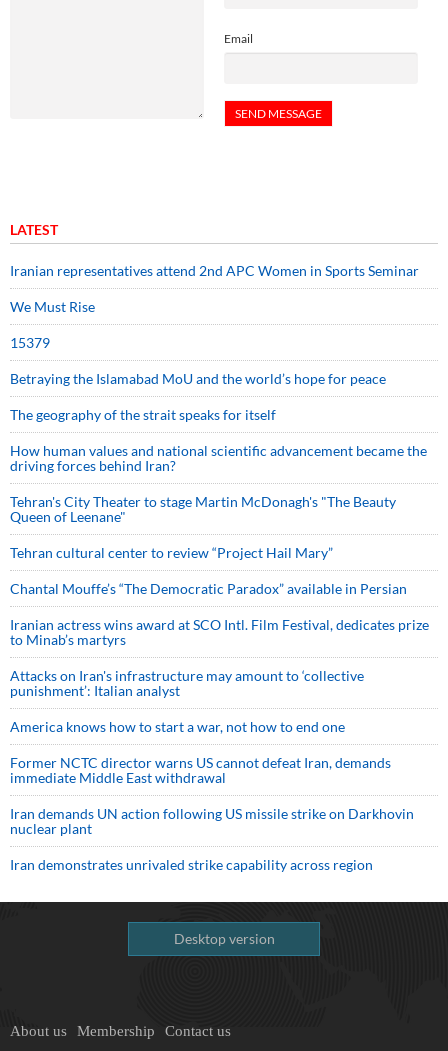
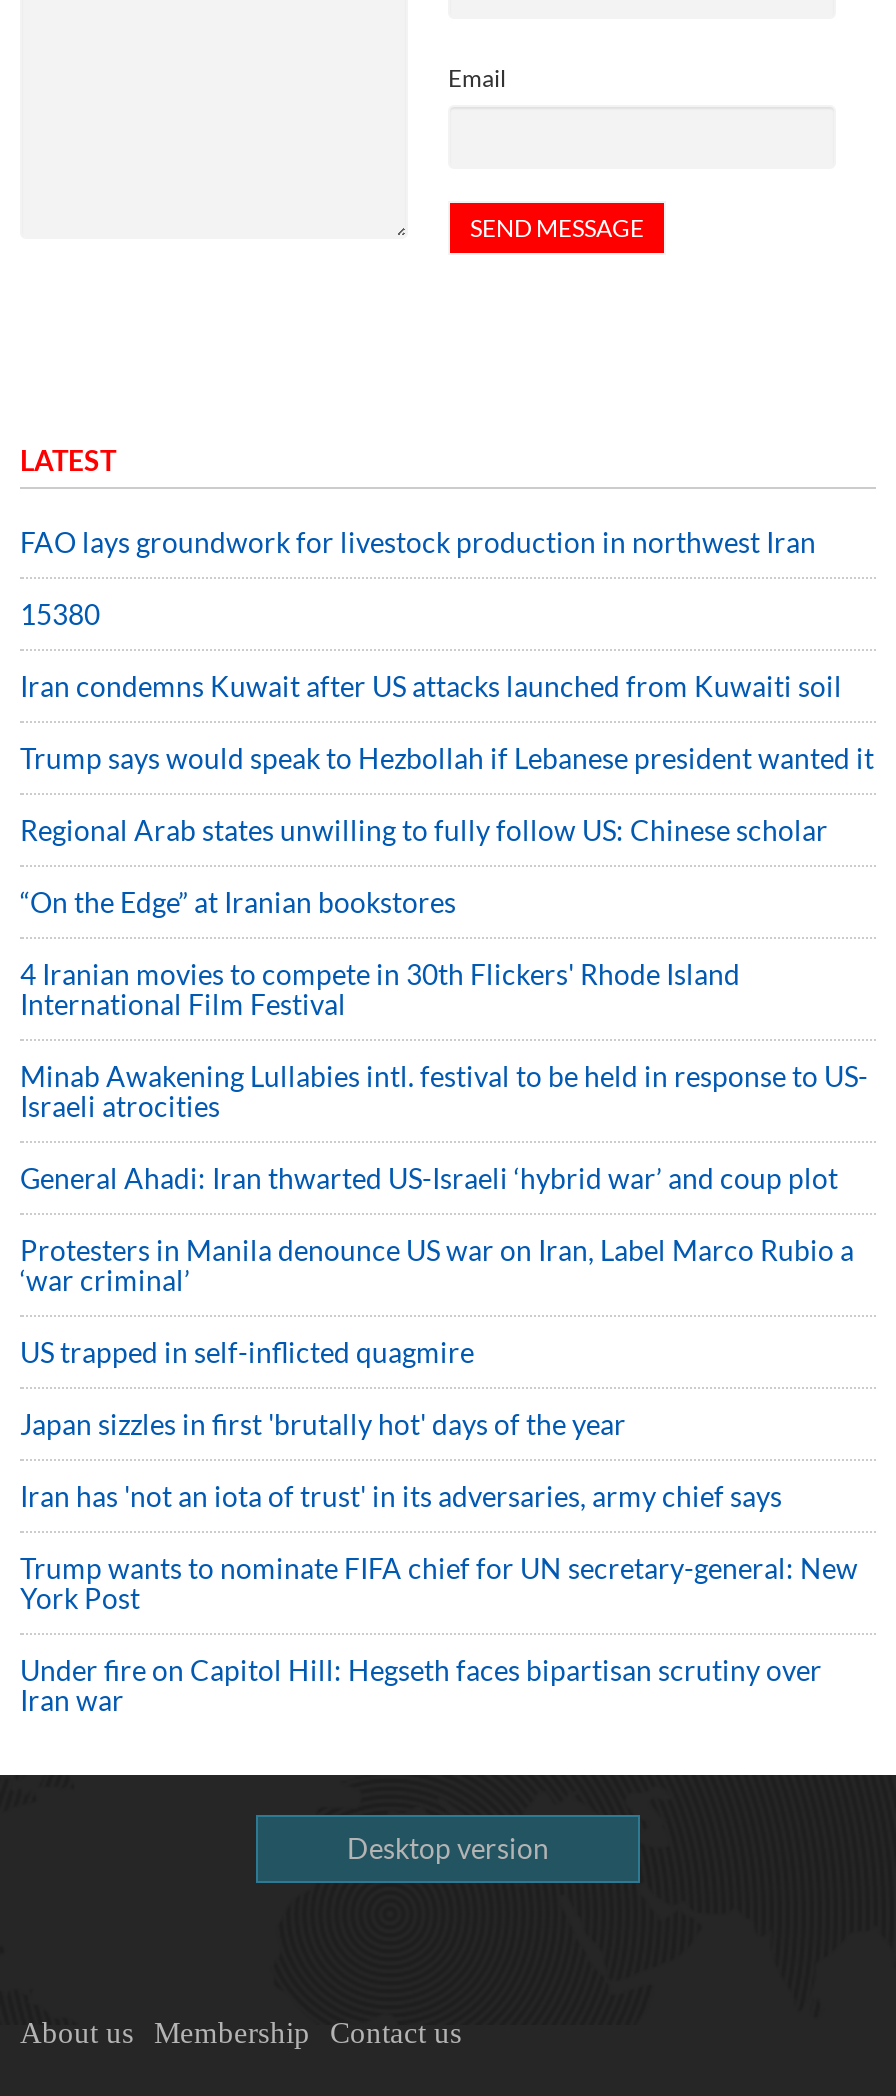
[10,262,419,279] Iranian representatives attend 2nd APC Women in Sports Seminar -> [20,526,816,560] FAO lays groundwork for livestock production in northwest Iran
[10,298,95,315] We Must Rise -> [20,598,100,632] 15380
[10,334,50,351] 15379 -> [20,670,842,704] Iran condemns Kuwait after US attacks launched from Kuwaiti soil
[10,370,386,387] Betraying the Islamabad MoU and the world’s hope for peace -> [20,742,874,776] Trump says would speak to Hezbollah if Lebanese president wanted it
[10,406,276,423] The geography of the strait speaks for itself -> [20,814,828,848] Regional Arab states unwilling to fully follow US: Chinese scholar
[10,442,427,474] How human values and national scientific advancement became the | driving forces behind Iran? -> [20,886,456,920] “On the Edge” at Iranian bookstores
[10,493,396,525] Tehran's City Theater to stage Martin McDonagh's "The Beauty | Queen of Leenane" -> [20,958,740,1022] 4 Iranian movies to compete in 30th Flickers' Rhode Island | International Film Festival
[10,544,333,561] Tehran cultural center to review “Project Hail Mary” -> [20,1060,868,1124] Minab Awakening Lullabies intl. festival to be held in response to US- | Israeli atrocities
[10,580,407,597] Chantal Mouffe’s “The Democratic Paradox” available in Persian -> [20,1162,838,1196] General Ahadi: Iran thwarted US-Israeli ‘hybrid war’ and coup plot
[10,616,429,648] Iranian actress wins award at SCO Intl. Film Festival, dedicates prize | to Minab’s martyrs -> [20,1234,854,1298] Protesters in Manila denounce US war on Iran, Label Marco Rubio a | ‘war criminal’
[10,667,364,699] Attacks on Iran's infrastructure may amount to ‘collective | punishment’: Italian analyst -> [20,1336,480,1370] US trapped in self-inflicted quagmire
[10,718,345,735] America knows how to start a war, not how to end one -> [20,1408,626,1442] Japan sizzles in first 'brutally hot' days of the year
[10,754,391,786] Former NCTC director warns US cannot defeat Iran, demands | immediate Middle East withdrawal -> [20,1480,788,1514] Iran has 'not an iota of trust' in its adversaries, army chief says
[10,805,414,837] Iran demands UN action following US missile strike on Darkhovin | nuclear plant -> [20,1552,858,1616] Trump wants to nominate FIFA chief for UN secretary-general: New | York Post
[10,856,373,873] Iran demonstrates unrivaled strike capability across region -> [20,1654,822,1718] Under fire on Capitol Hill: Hegseth faces bipartisan scrutiny over | Iran war

